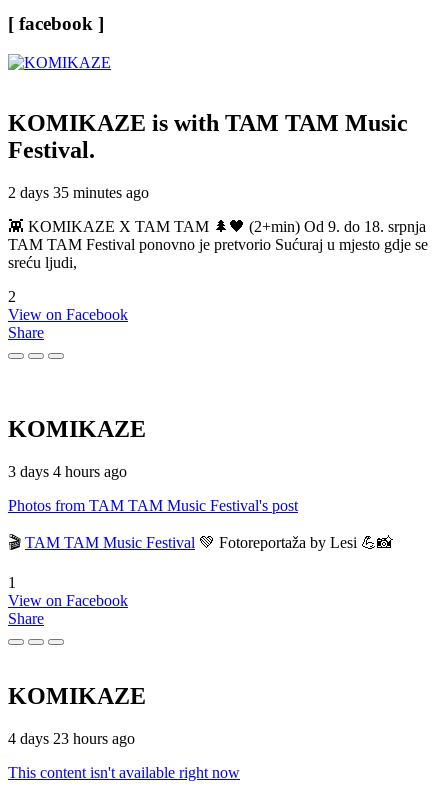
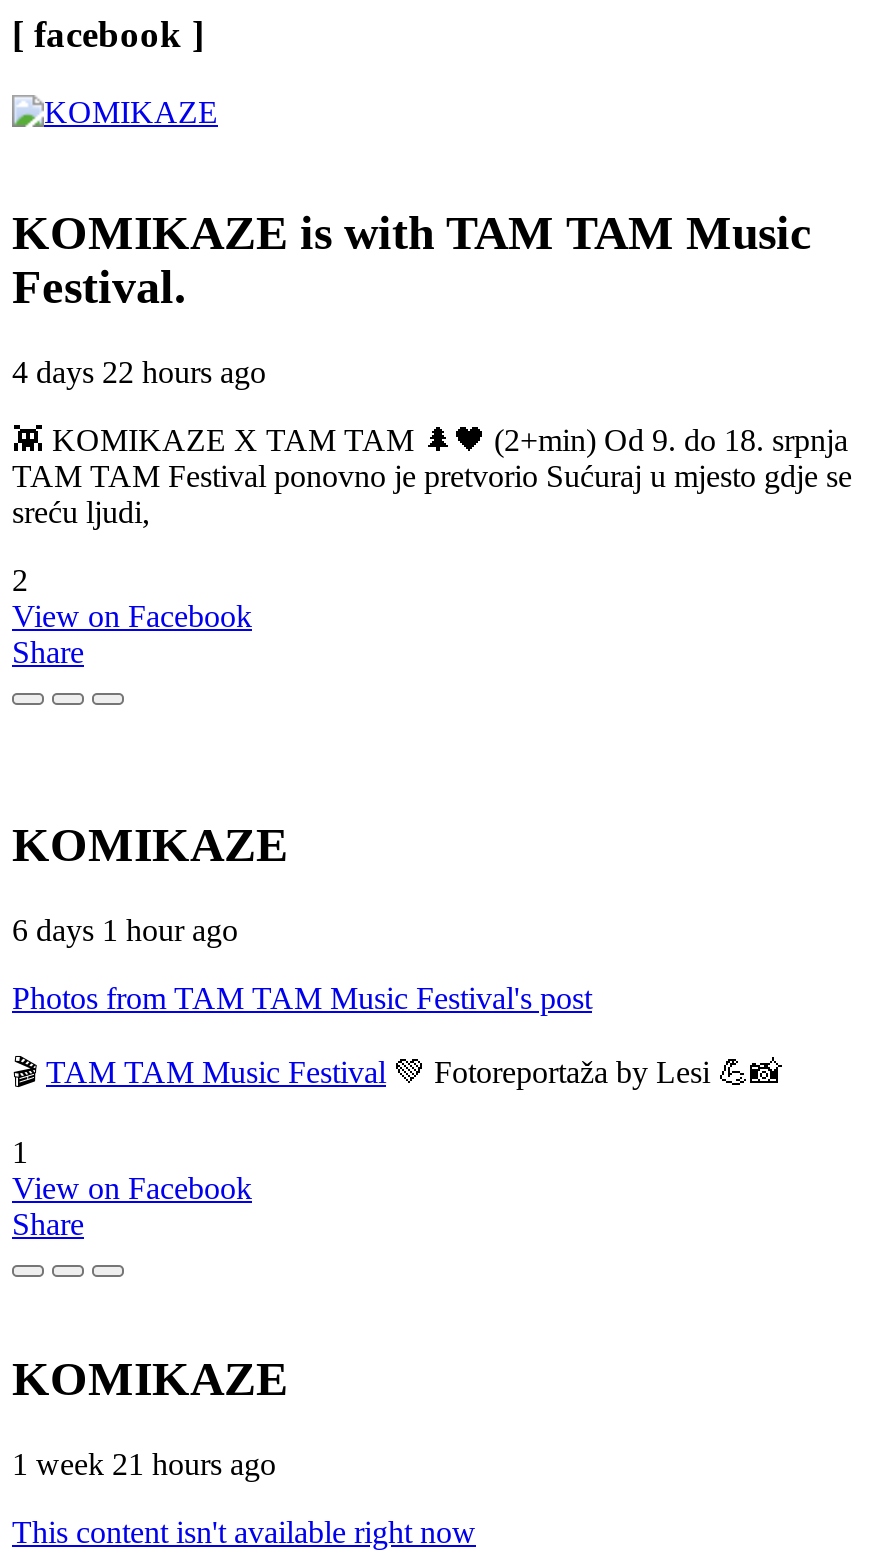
[8,184,149,201] 2 days 35 minutes ago -> [12,354,266,388] 4 days 22 hours ago
[8,462,127,479] 3 days 4 hours ago -> [12,912,238,946] 6 days 1 hour ago
[8,730,135,747] 4 days 23 hours ago -> [12,1448,276,1482] 1 week 21 hours ago

